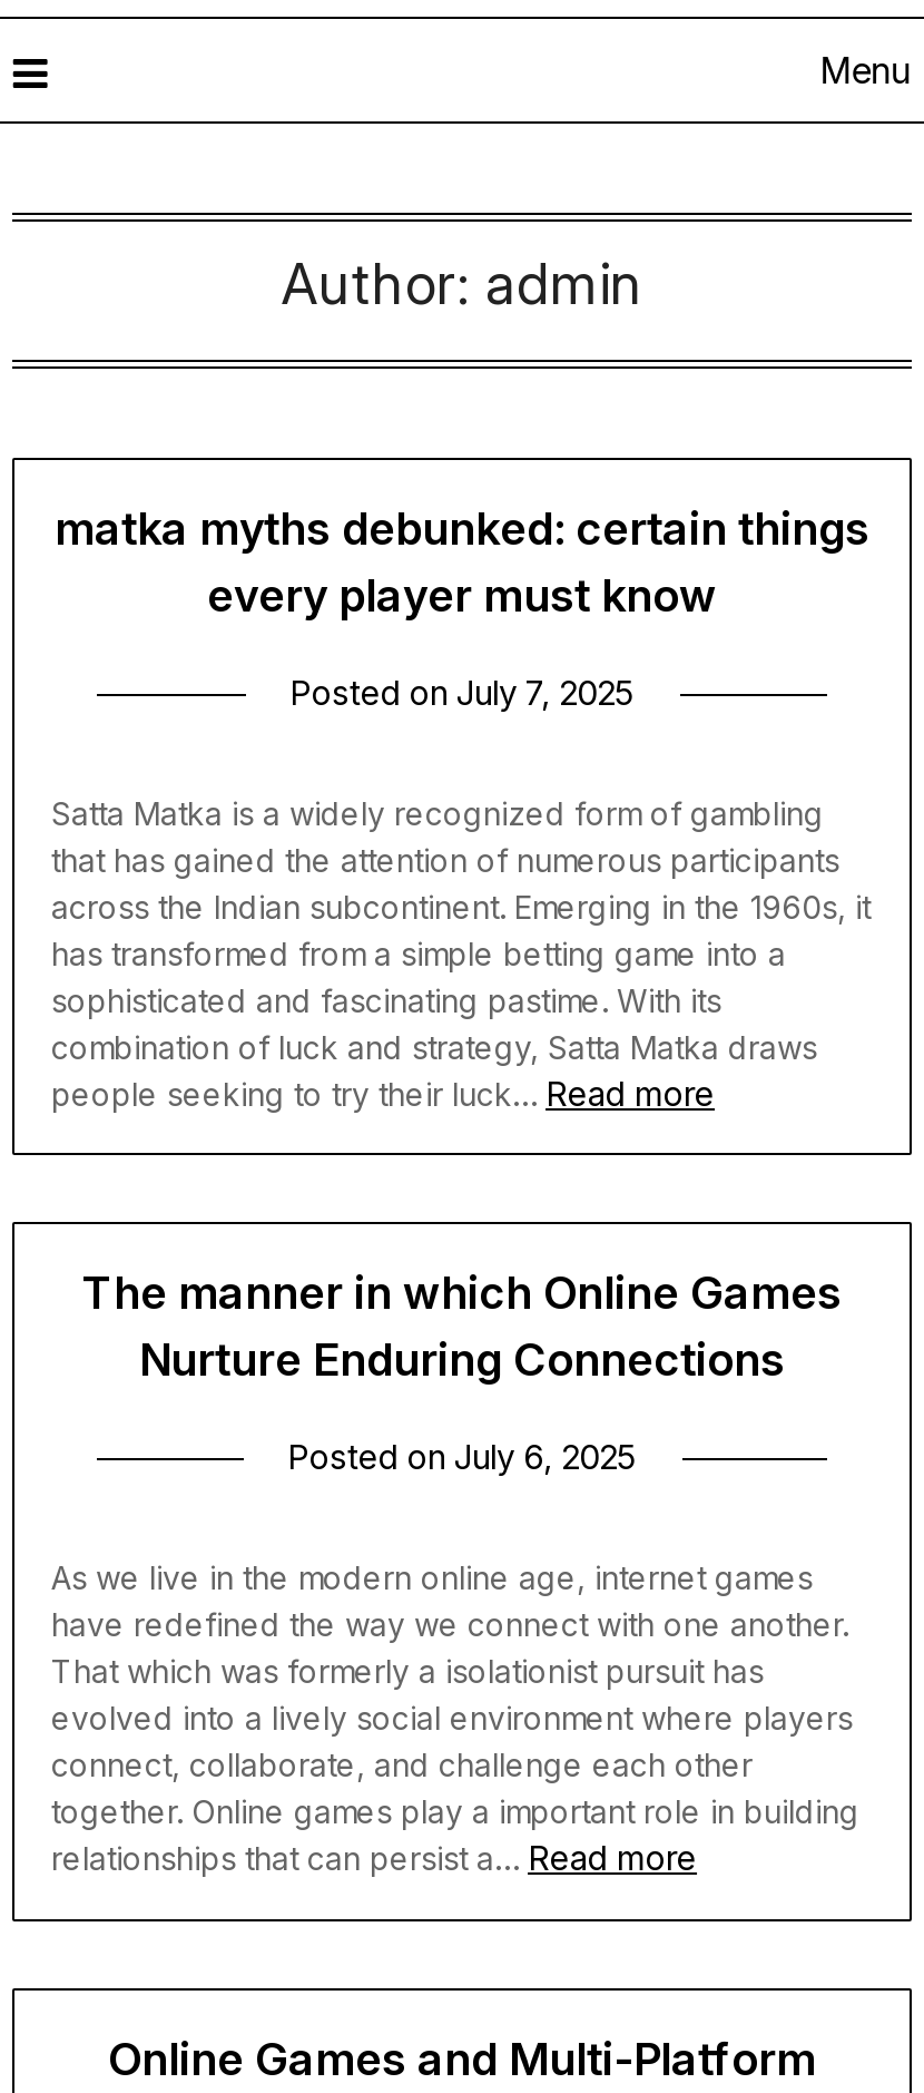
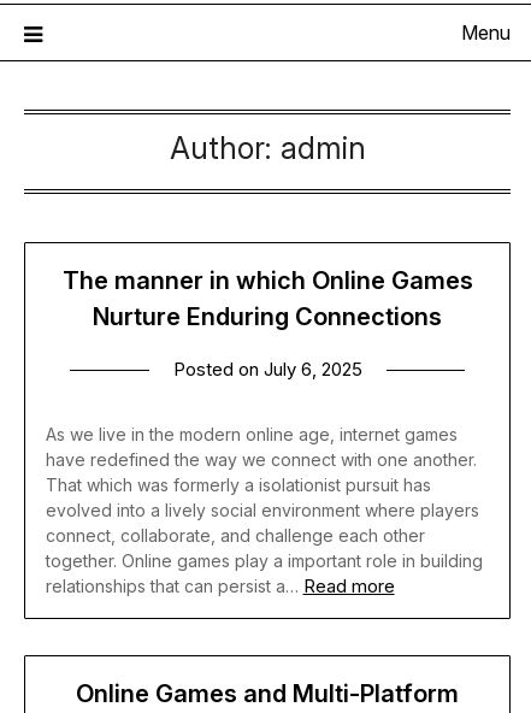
[51,503,871,1115] matka myths debunked: certain things | every player must know | Posted on July 7, 2025 | Satta Matka is a widely recognized form of gambling | that has gained the attention of numerous participants | across the Indian subcontinent. Emerging in the 1960s, it | has transformed from a simple betting game into a | sophisticated and fascinating pastime. With its | combination of luck and strategy, Satta Matka draws | people seeking to try their luck… Read more -> none

